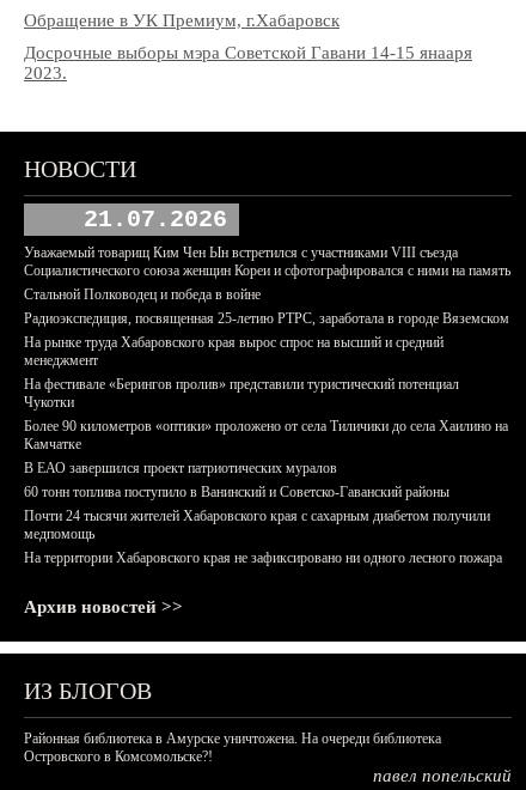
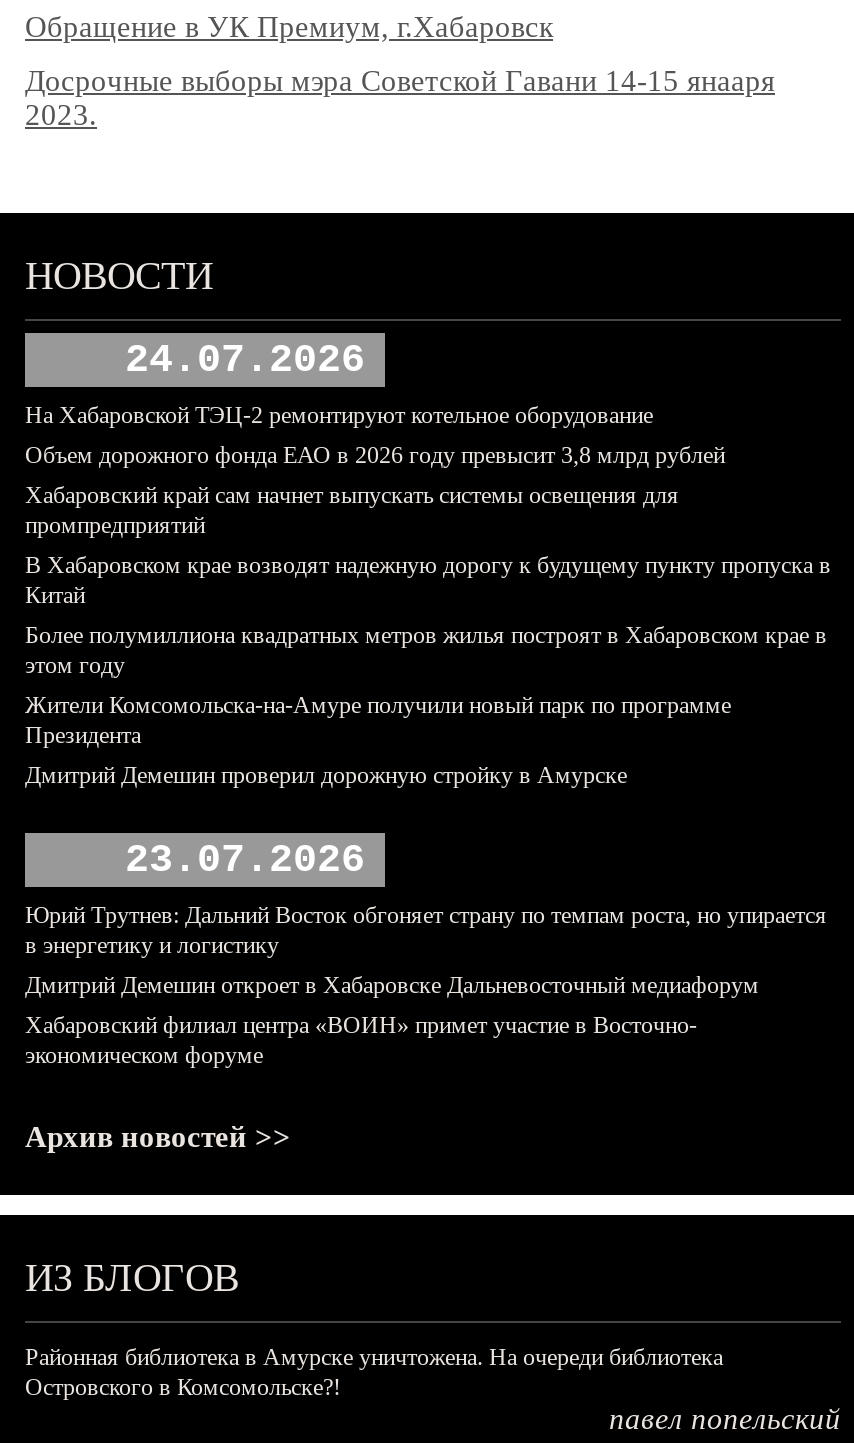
[24,206,510,566] 21.07.2026 | Уважаемый товарищ Ким Чен Ын встретился с участниками VIII съезда | Социалистического союза женщин Кореи и сфотографировался с ними на память | Стальной Полководец и победа в войне | Радиоэкспедиция, посвященная 25-летию РТРС, заработала в городе Вяземском | На рынке труда Хабаровского края вырос спрос на высший и средний | менеджмент | На фестивале «Берингов пролив» представили туристический потенциал | Чукотки | Более 90 километров «оптики» проложено от села Тиличики до села Хаилино на | Камчатке | В ЕАО завершился проект патриотических муралов | 60 тонн топлива поступило в Ванинский и Советско-Гаванский районы | Почти 24 тысячи жителей Хабаровского края с сахарным диабетом получили | медпомощь | На территории Хабаровского края не зафиксировано ни одного лесного пожара -> [25,337,831,1069] 24.07.2026 | На Хабаровской ТЭЦ-2 ремонтируют котельное оборудование | Объем дорожного фонда ЕАО в 2026 году превысит 3,8 млрд рублей | Хабаровский край сам начнет выпускать системы освещения для | промпредприятий | В Хабаровском крае возводят надежную дорогу к будущему пункту пропуска в | Китай | Более полумиллиона квадратных метров жилья построят в Хабаровском крае в | этом году | Жители Комсомольска-на-Амуре получили новый парк по программе | Президента | Дмитрий Демешин проверил дорожную стройку в Амурске | 23.07.2026 | Юрий Трутнев: Дальний Восток обгоняет страну по темпам роста, но упирается | в энергетику и логистику | Дмитрий Демешин откроет в Хабаровске Дальневосточный медиафорум | Хабаровский филиал центра «ВОИН» примет участие в Восточно- | экономическом форуме

